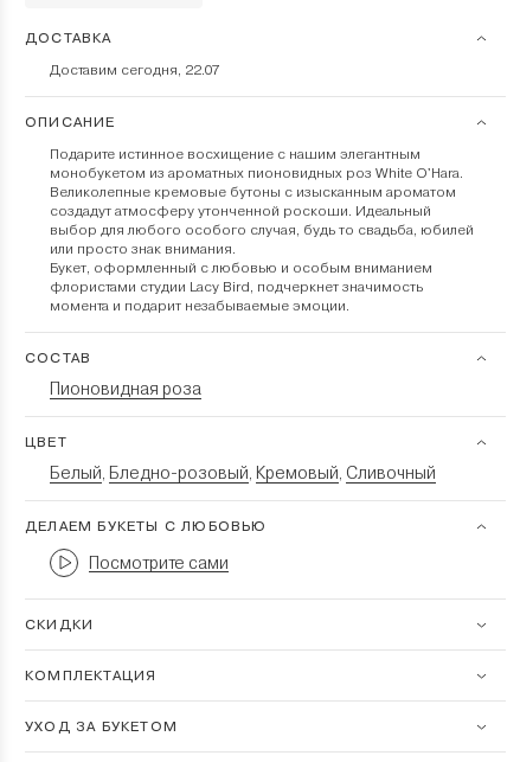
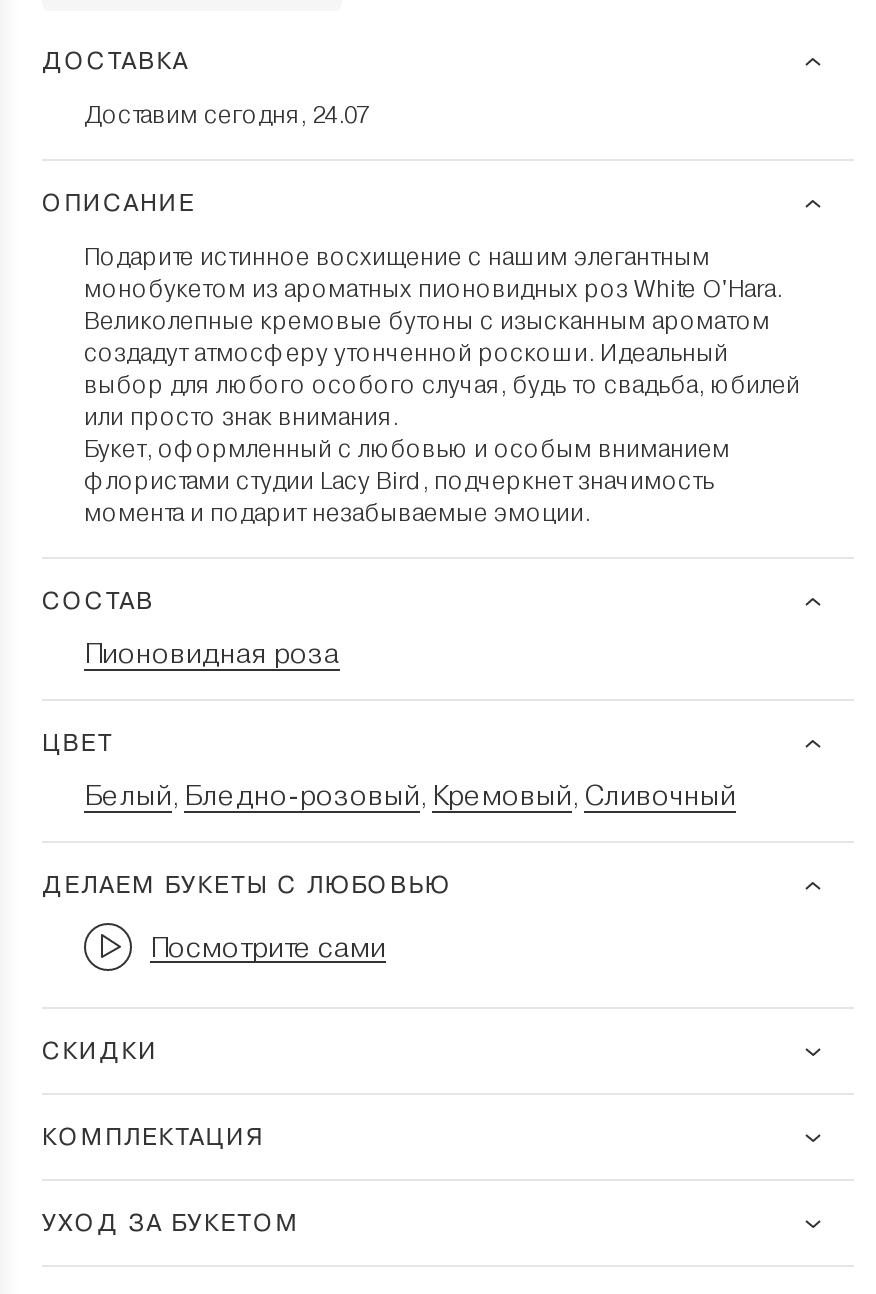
[50,62,220,78] Доставим сегодня, 22.07 -> [84,101,370,129] Доставим сегодня, 24.07

